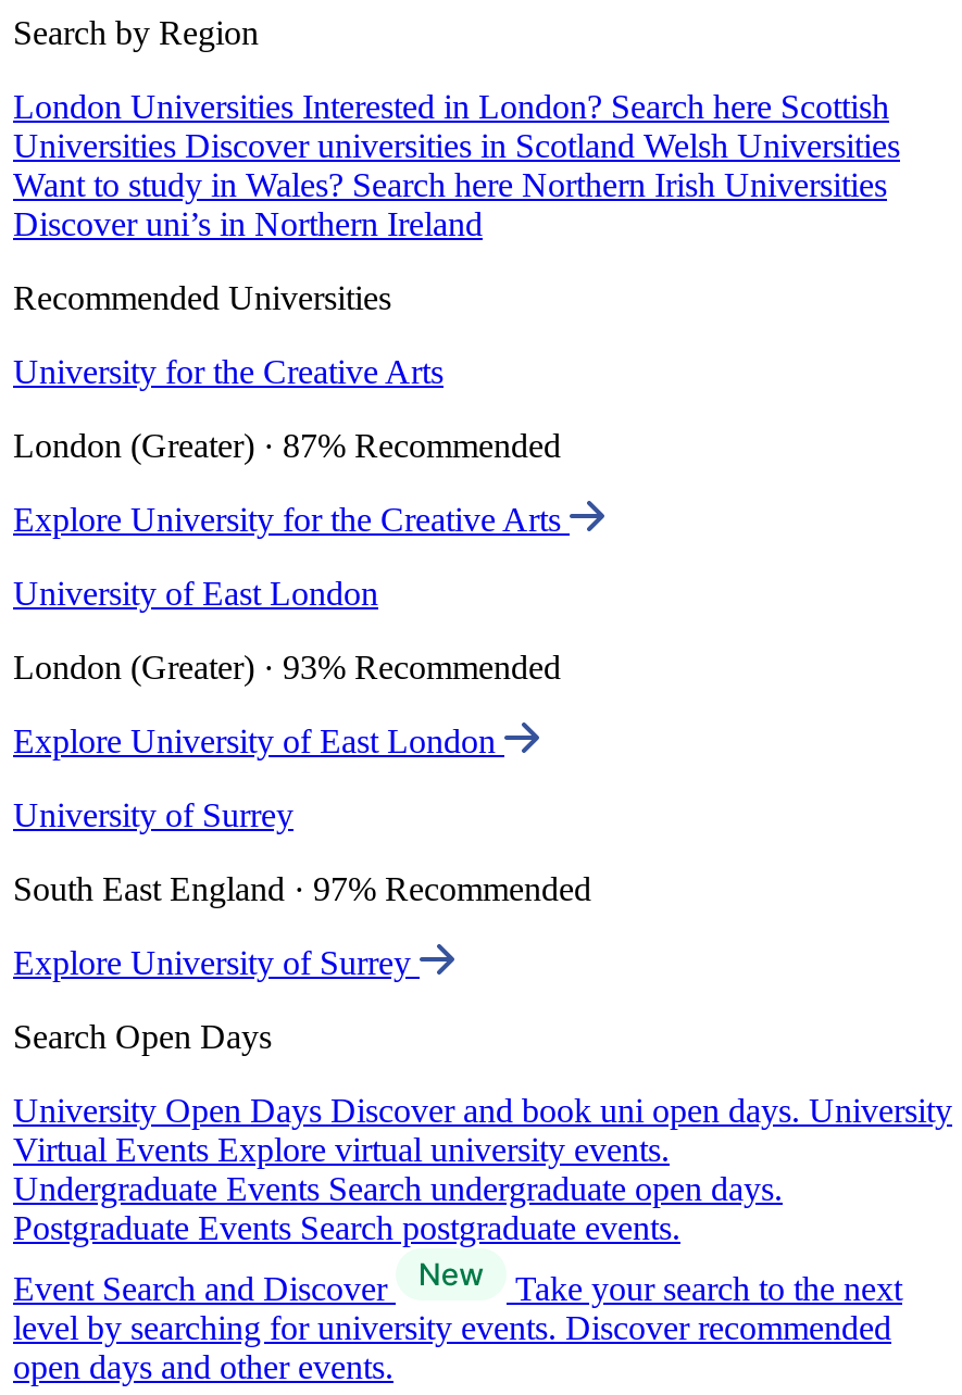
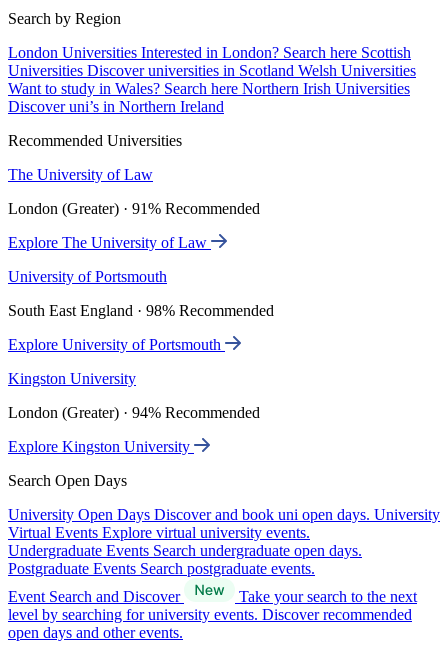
[13,353,443,390] University for the Creative Arts -> [8,166,153,183] The University of Law
[13,427,561,464] London (Greater) · 87% Recommended -> [8,200,260,217] London (Greater) · 91% Recommended
[13,501,570,538] Explore University for the Creative Arts -> [8,234,211,251] Explore The University of Law
[13,575,378,612] University of East London -> [8,268,167,285] University of Portsmouth
[13,649,561,686] London (Greater) · 93% Recommended -> [8,302,274,319] South East England · 98% Recommended
[13,723,504,760] Explore University of East London -> [8,336,225,353] Explore University of Portsmouth
[13,797,293,834] University of Surrey -> [8,370,136,387] Kingston University
[13,870,591,907] South East England · 97% Recommended -> [8,404,260,421] London (Greater) · 94% Recommended
[13,944,420,981] Explore University of Surrey -> [8,438,194,455] Explore Kingston University

